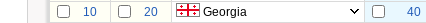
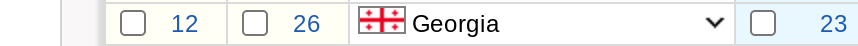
[82,5,96,19] 10 -> [171,10,199,38] 12
[143,5,157,19] 20 -> [293,10,321,38] 26
[407,5,421,19] 40 -> [820,10,848,38] 23

